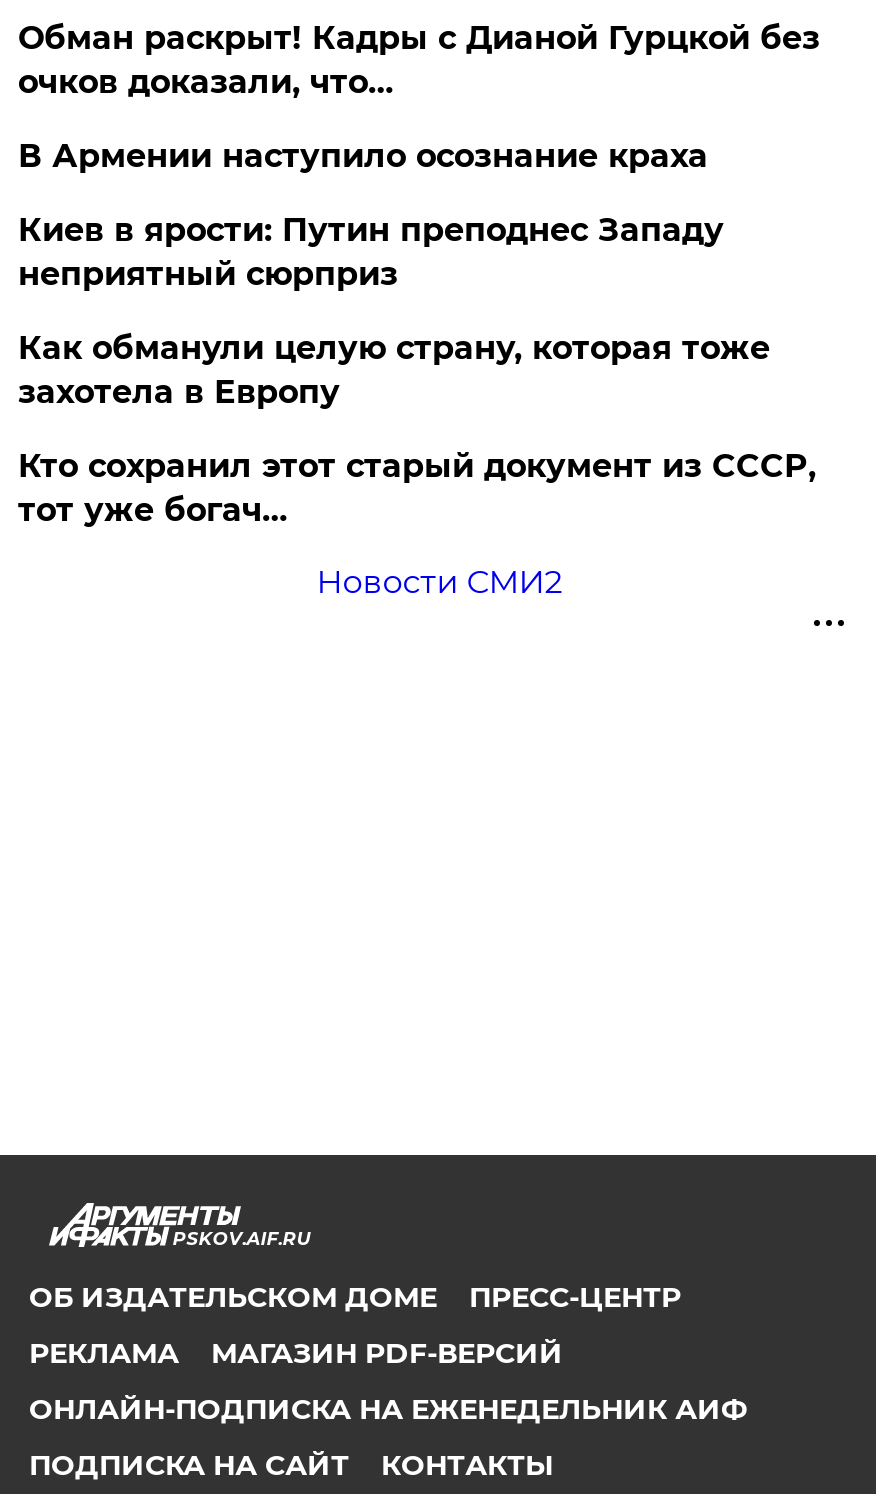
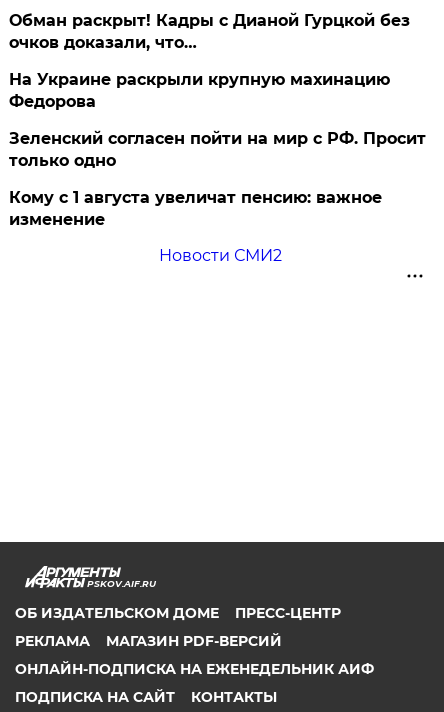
[18,137,816,529] В Армении наступило осознание краха | Киев в ярости: Путин преподнес Западу | неприятный сюрприз | Как обманули целую страну, которая тоже | захотела в Европу | Кто сохранил этот старый документ из СССР, | тот уже богач… -> [9,70,426,229] На Украине раскрыли крупную махинацию | Федорова | Зеленский согласен пойти на мир с РФ. Просит | только одно | Кому с 1 августа увеличат пенсию: важное | изменение

